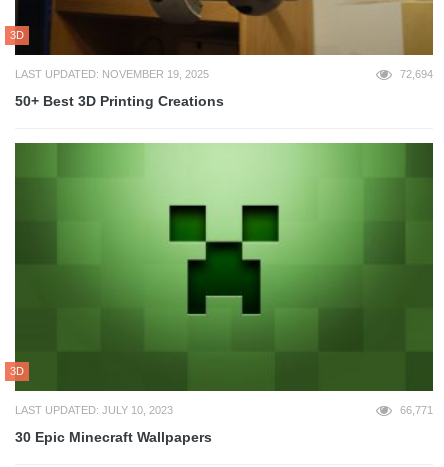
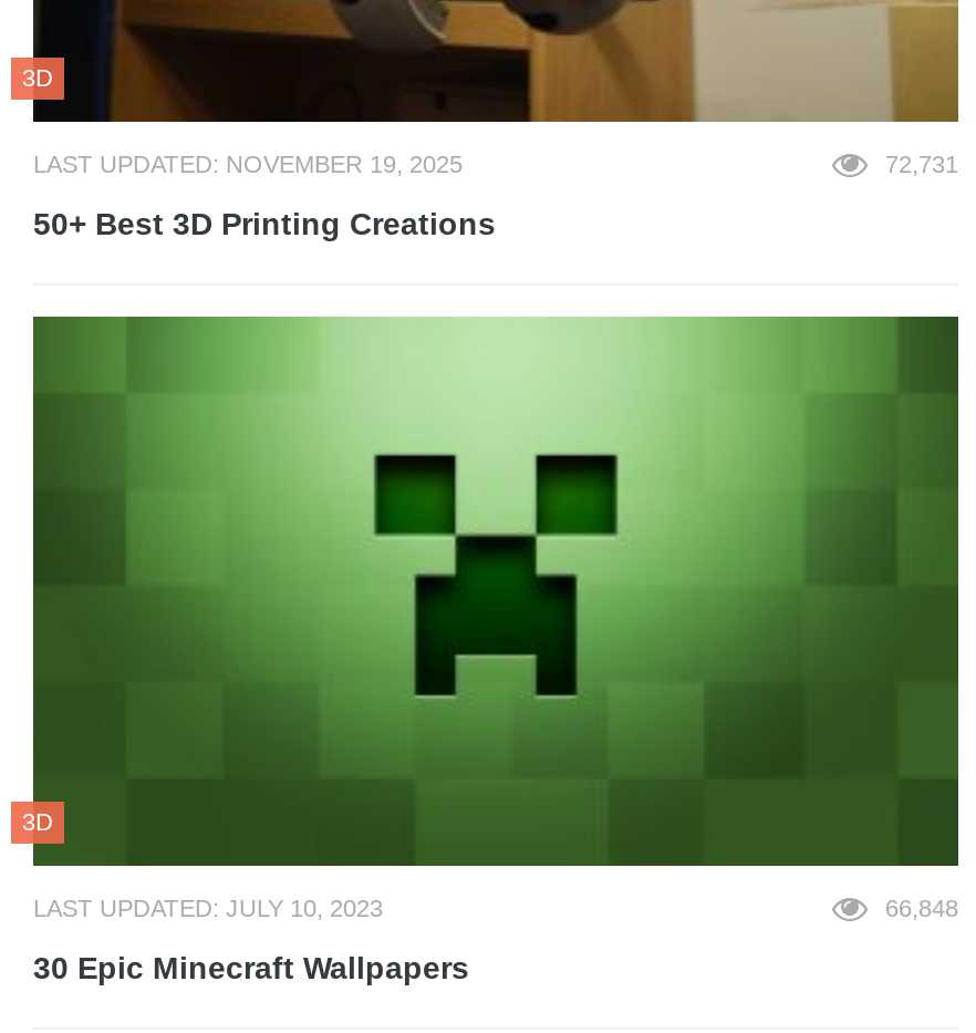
[397,68,433,80] 72,694 -> [879,150,958,177] 72,731
[397,404,433,416] 66,771 -> [879,895,958,921] 66,848

